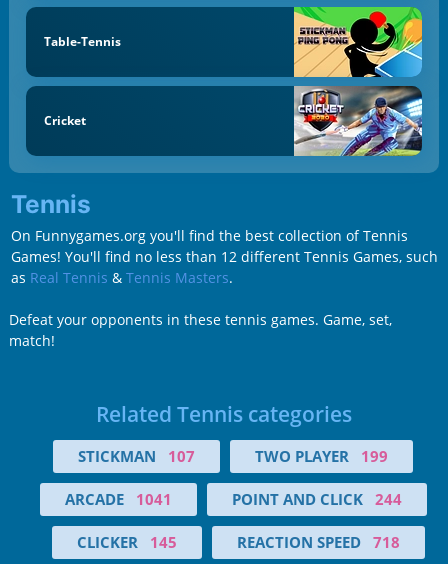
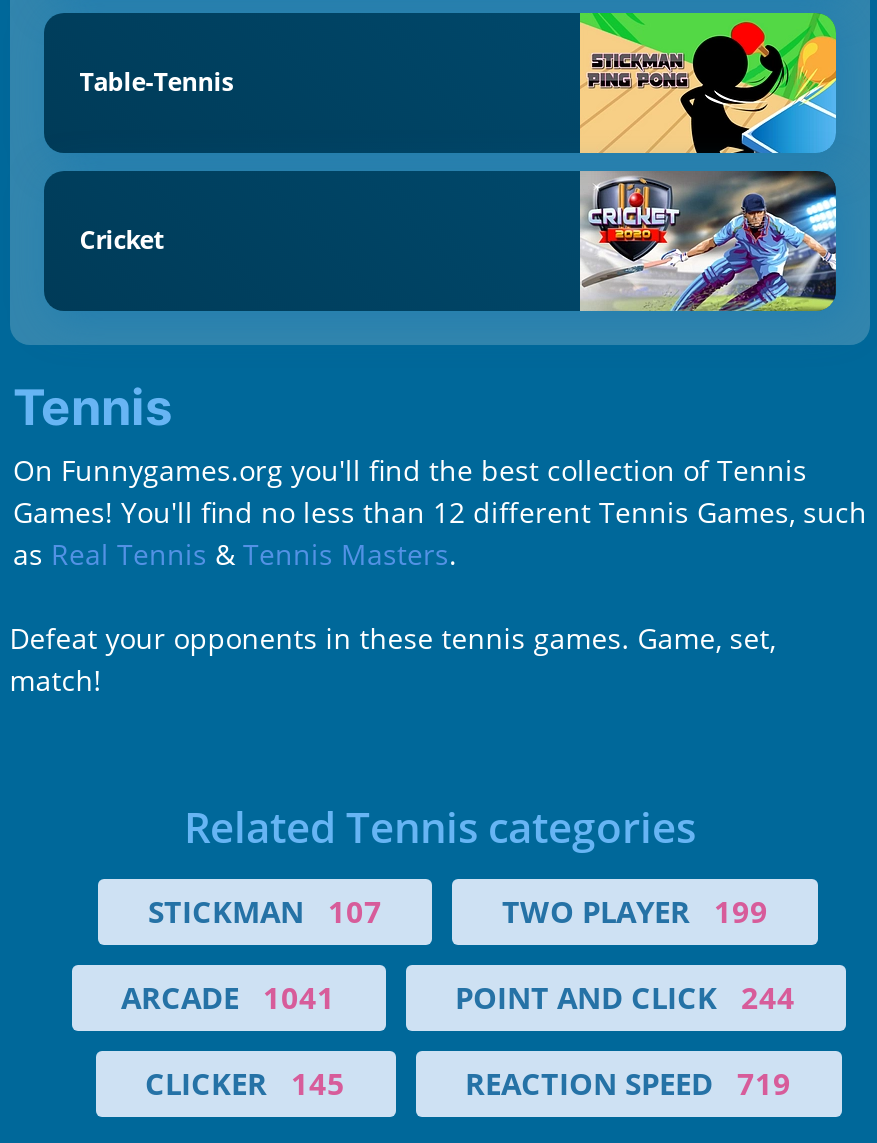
[236,532,399,552] REACTION SPEED 718 -> [465,1063,791,1103] REACTION SPEED 719

